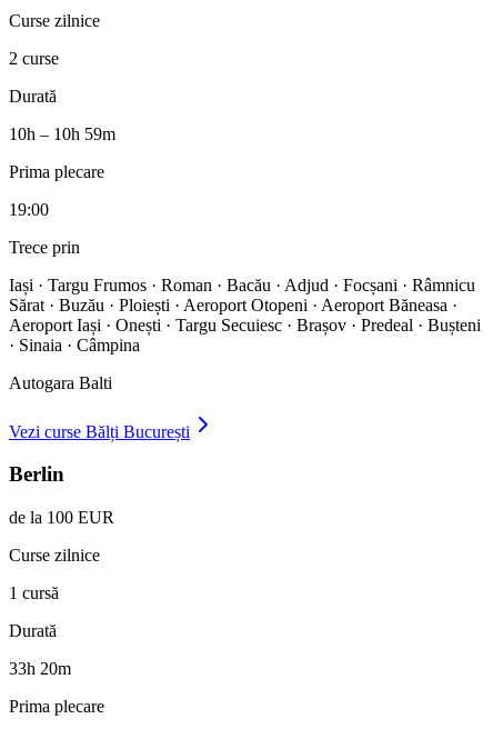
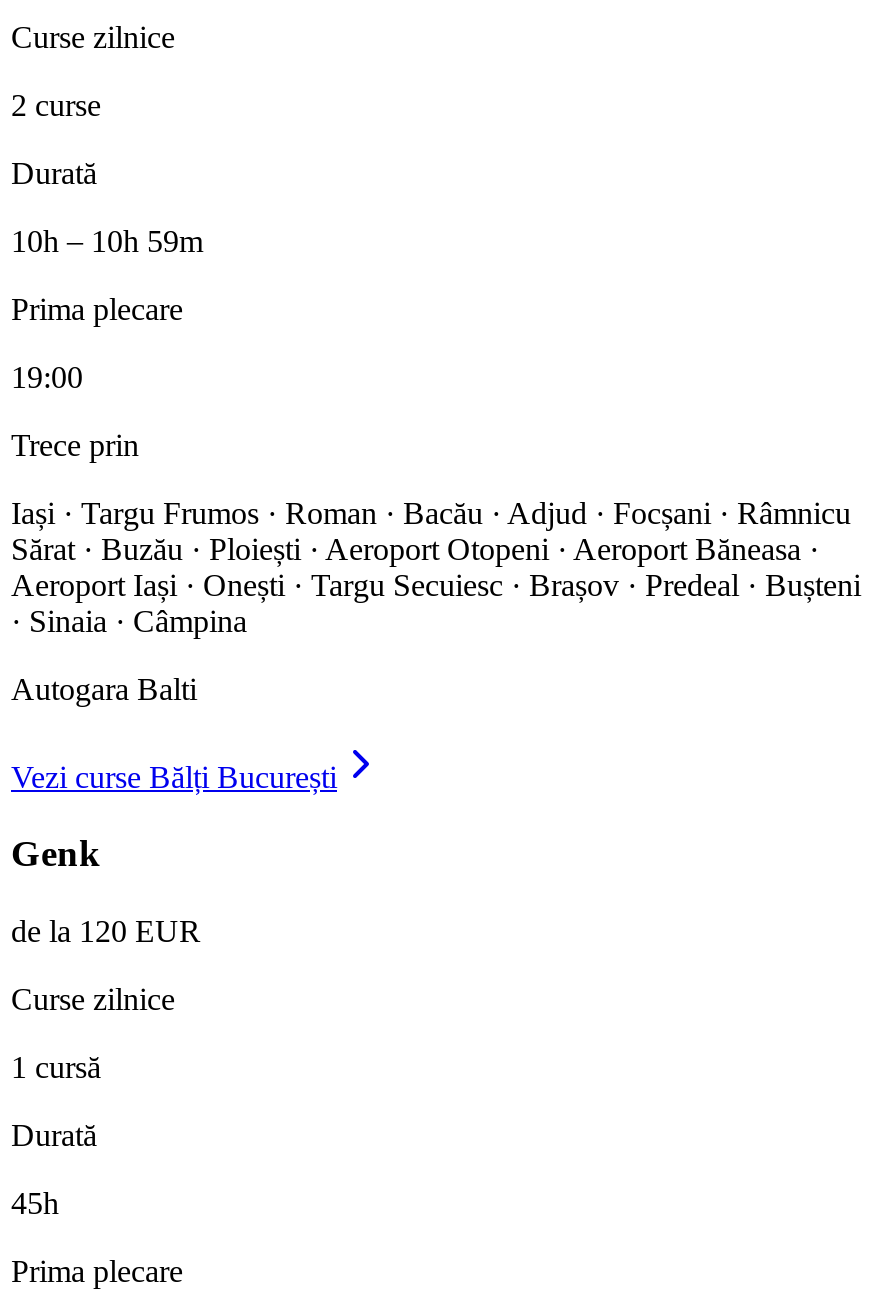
[9,463,64,486] Berlin -> [11,833,101,875] Genk
[9,508,114,527] de la 100 EUR -> [11,914,201,948] de la 120 EUR
[9,659,71,678] 33h 20m -> [11,1186,59,1220] 45h

